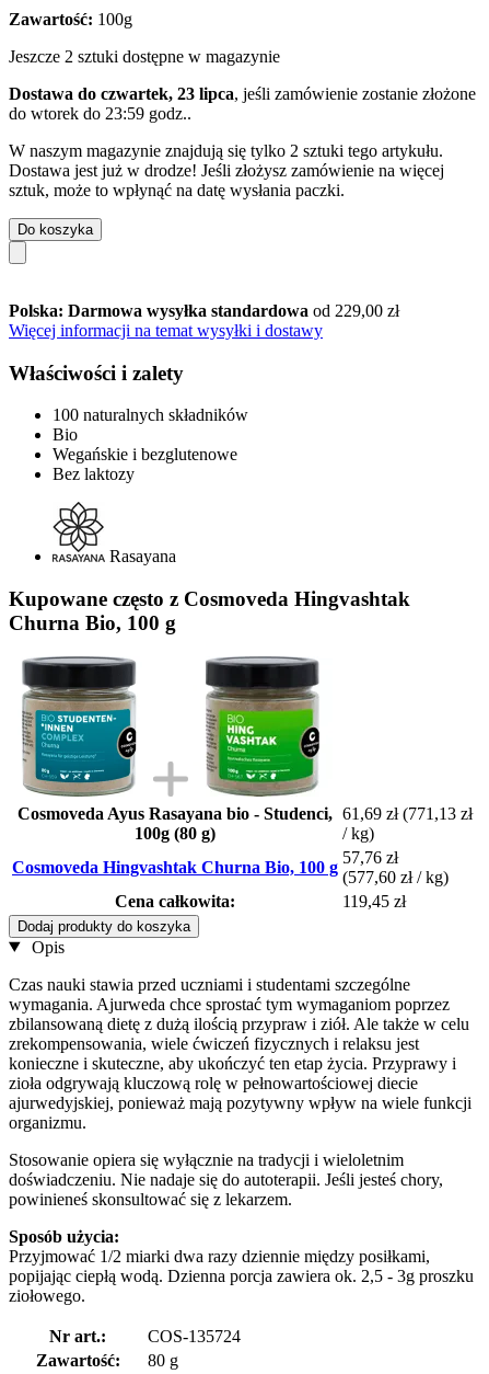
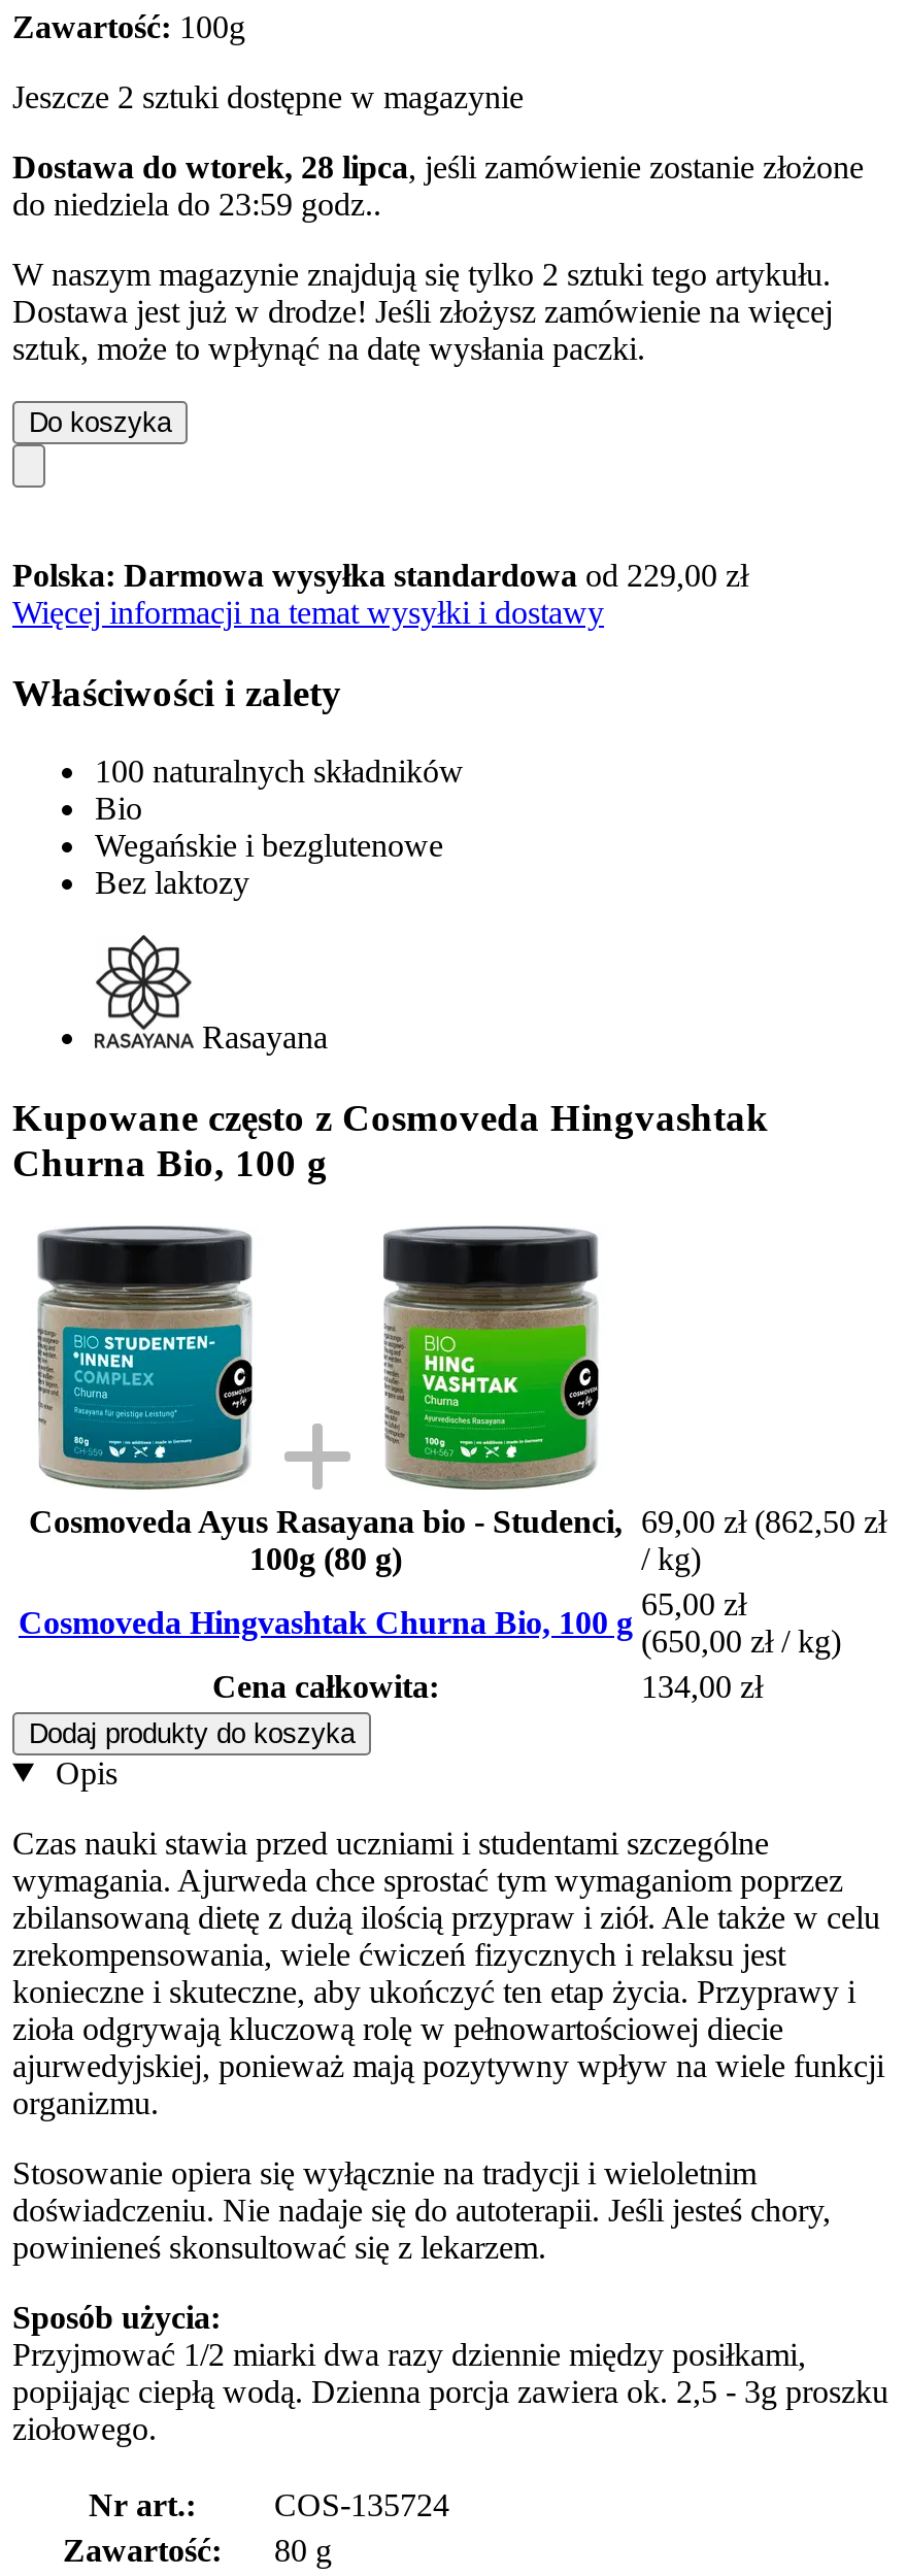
[9,84,476,103] Dostawa do czwartek, 23 lipca, jeśli zamówienie zostanie złożone -> [12,149,864,184] Dostawa do wtorek, 28 lipca, jeśli zamówienie zostanie złożone
[9,104,191,122] do wtorek do 23:59 godz.. -> [12,186,381,221] do niedziela do 23:59 godz..
[18,804,473,823] Cosmoveda Ayus Rasayana bio - Studenci, 61,69 zł (771,13 zł -> [29,1503,886,1538] Cosmoveda Ayus Rasayana bio - Studenci, 69,00 zł (862,50 zł
[342,848,398,866] 57,76 zł -> [641,1586,746,1621] 65,00 zł
[342,867,449,886] (577,60 zł / kg) -> [641,1623,841,1658] (650,00 zł / kg)
[342,892,406,910] 119,45 zł -> [641,1668,763,1703] 134,00 zł

